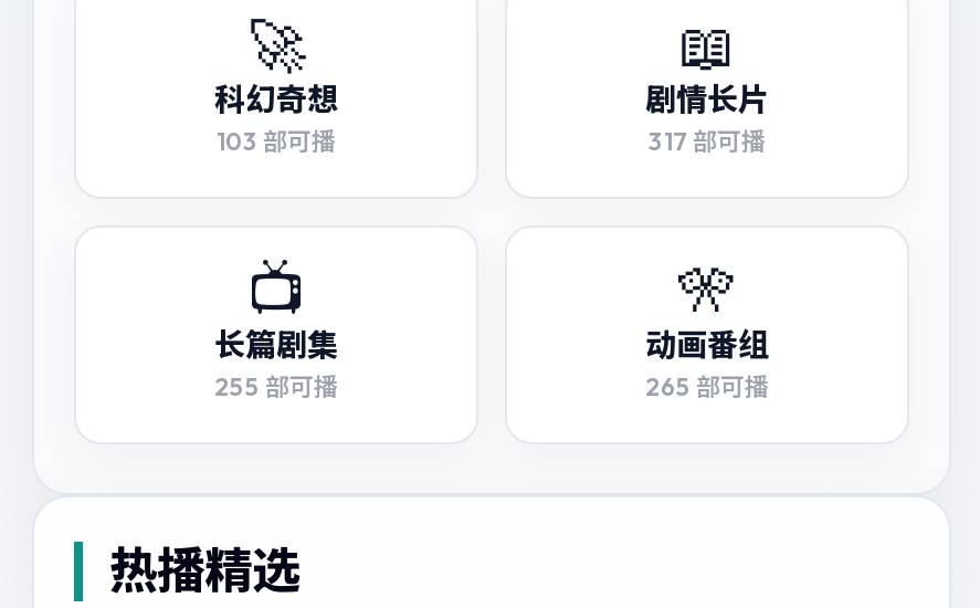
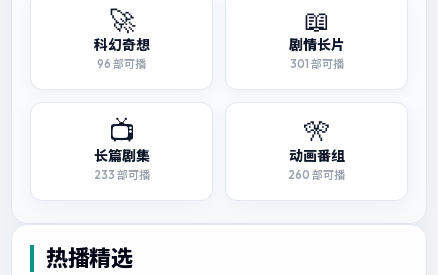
[217,126,336,157] 103部可播 -> [97,57,146,71] 96部可播
[649,126,766,157] 317部可播 -> [289,57,343,71] 301部可播
[214,371,338,402] 255部可播 -> [93,168,149,182] 233部可播
[645,371,769,402] 265部可播 -> [288,168,345,182] 260部可播

